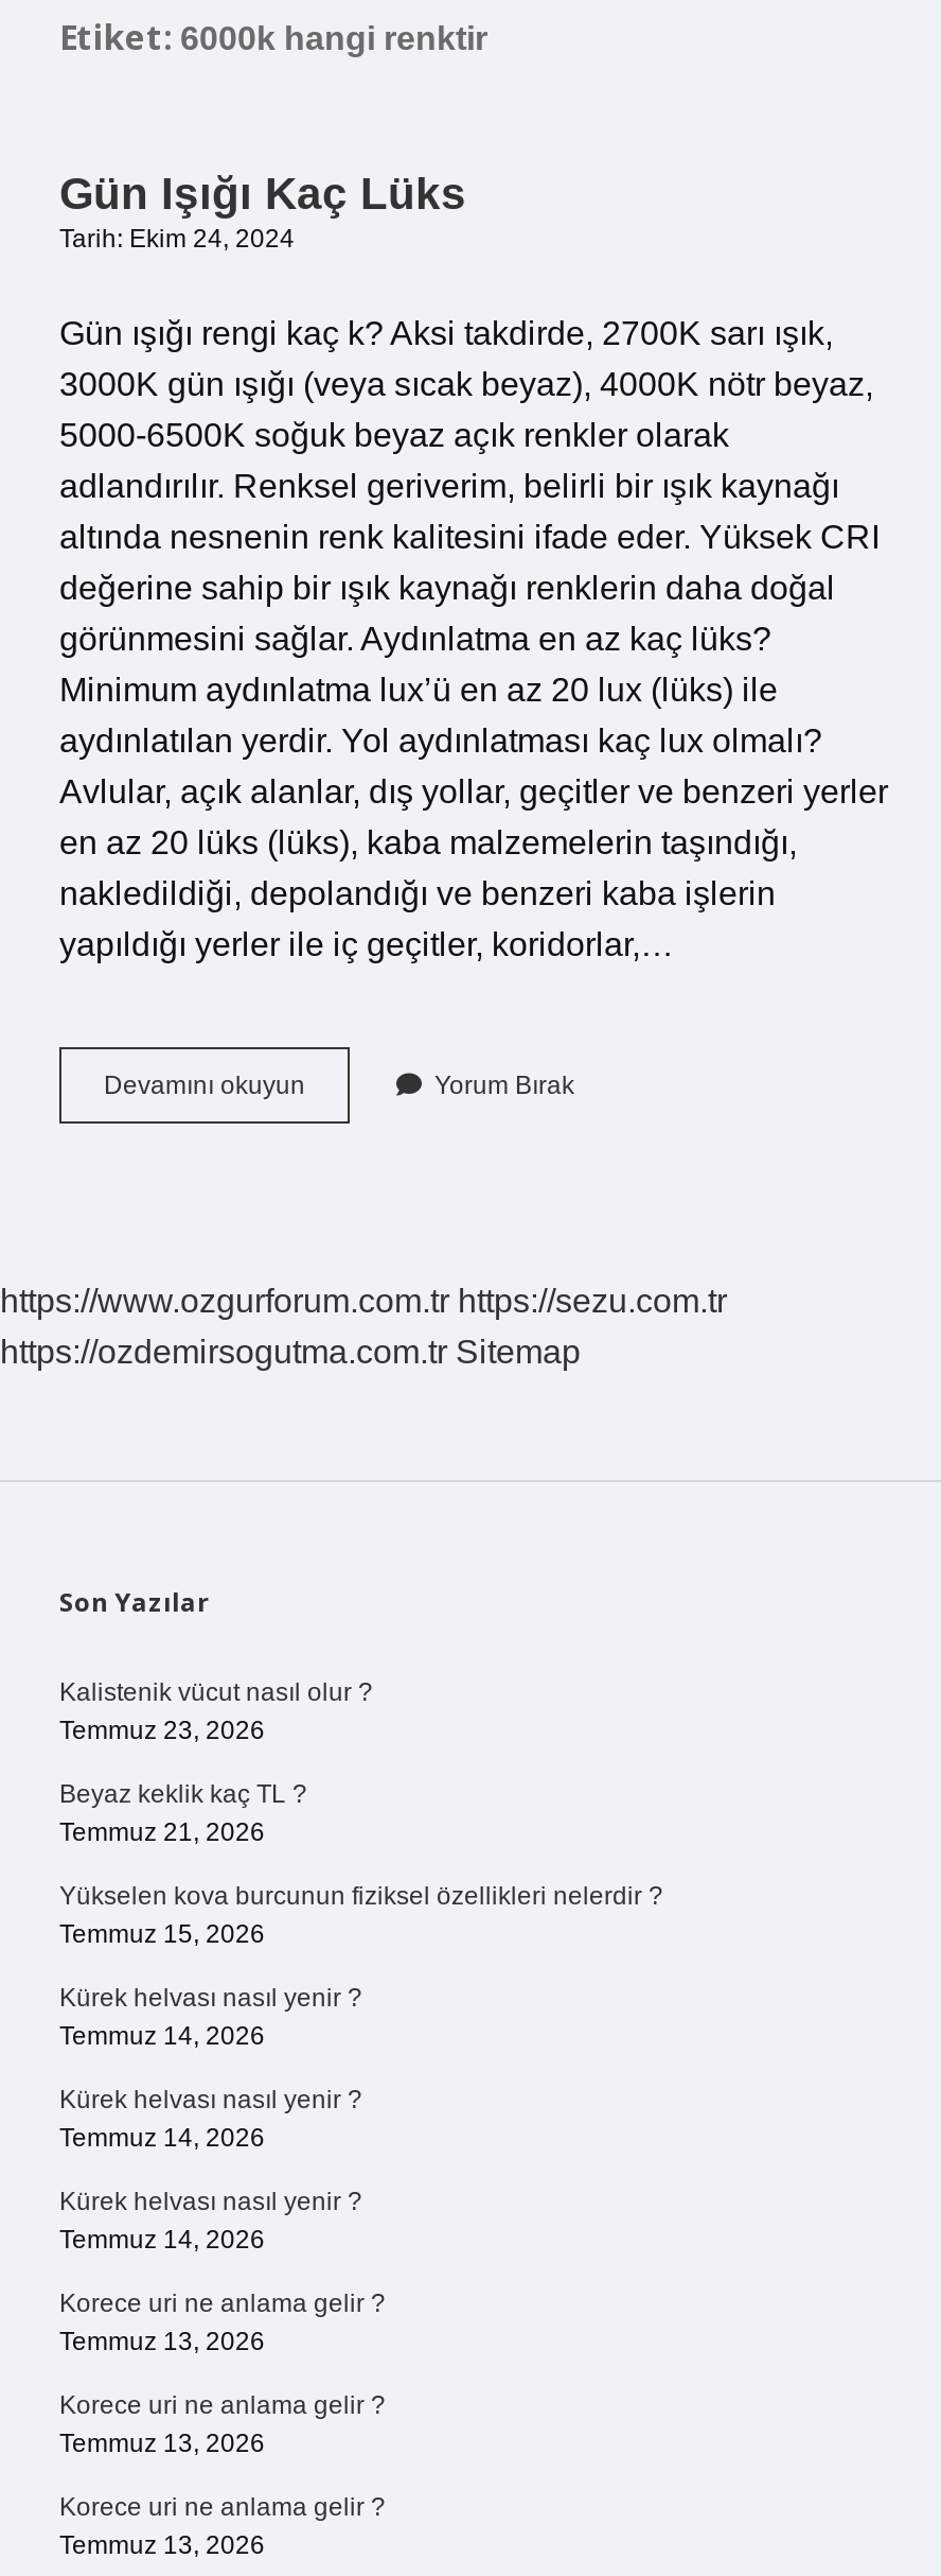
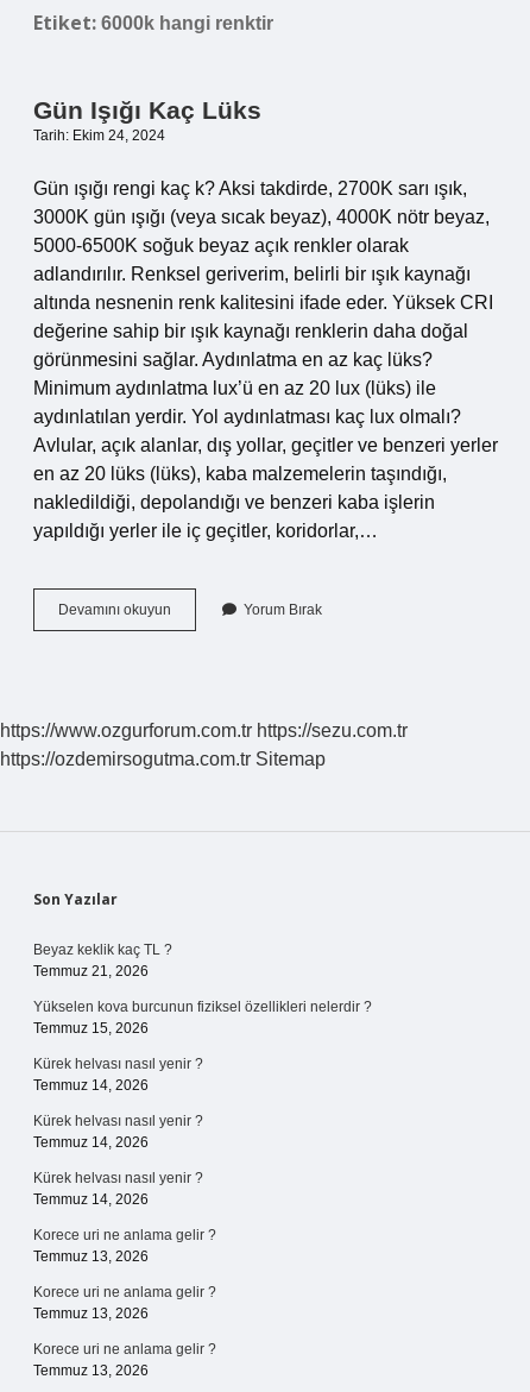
[59,1677,373,1745] Kalistenik vücut nasıl olur ? | Temmuz 23, 2026 -> none

